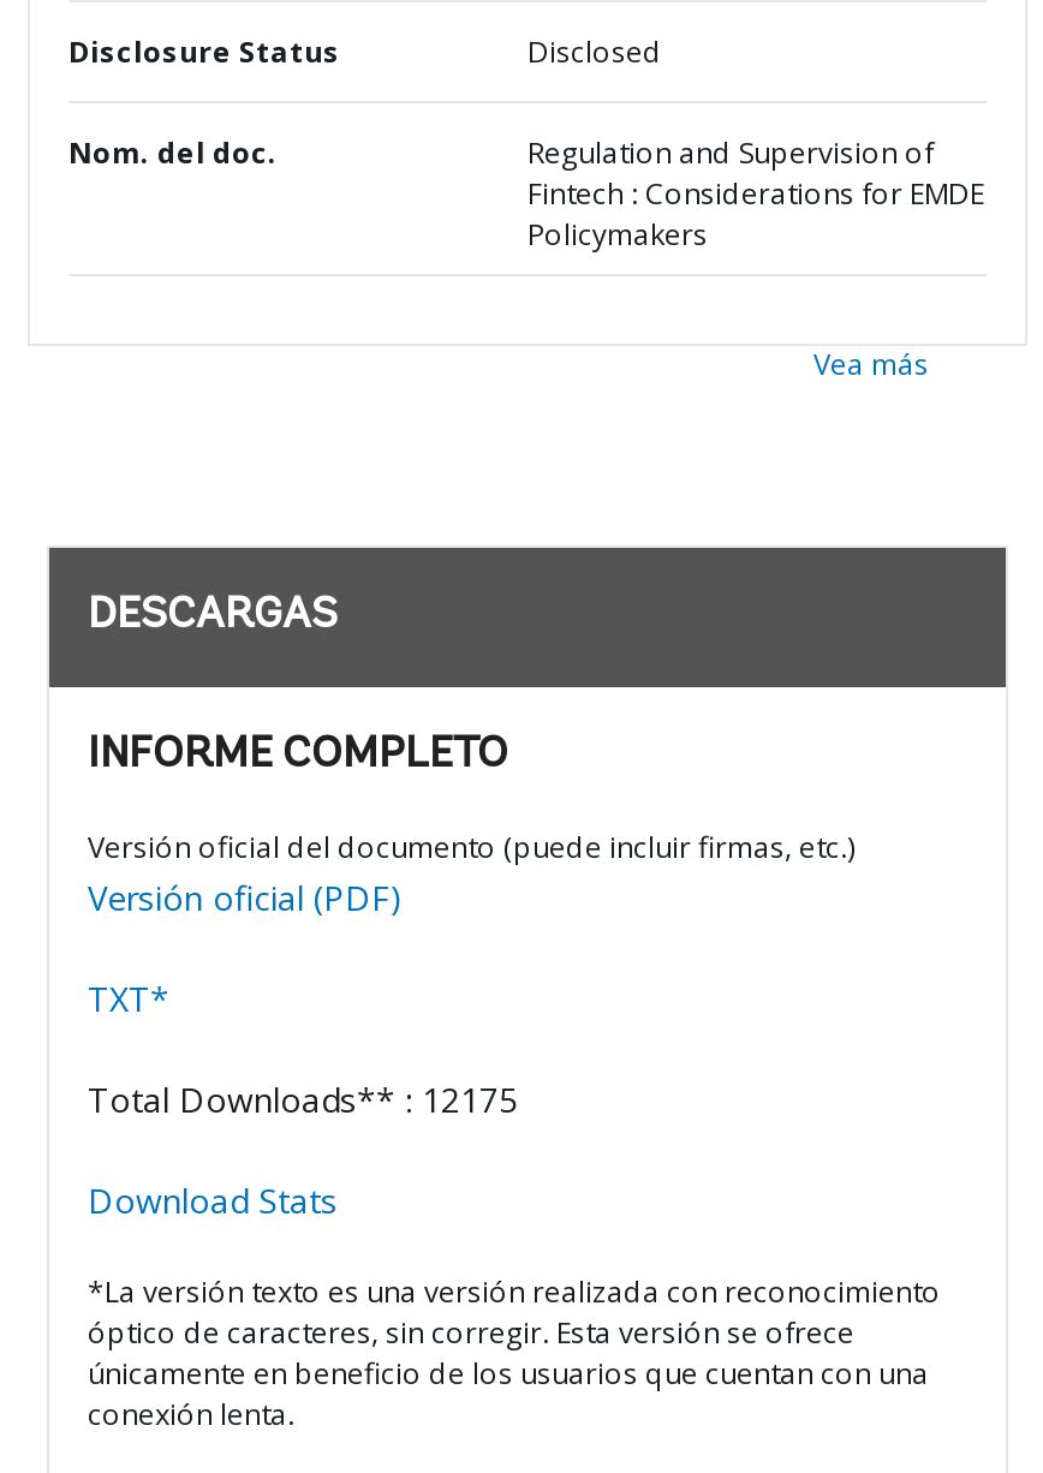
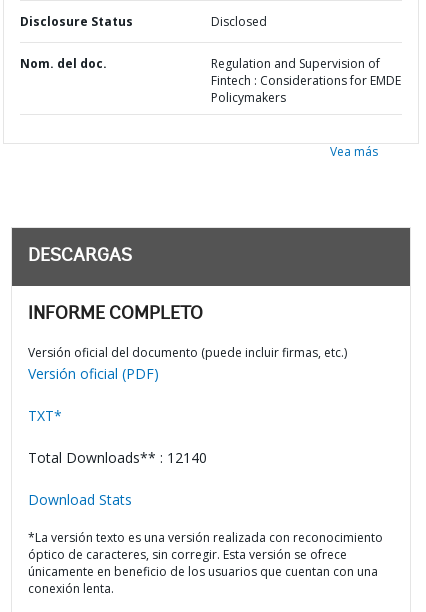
[88,1077,518,1122] Total Downloads** : 12175 -> [28,448,207,467] Total Downloads** : 12140

